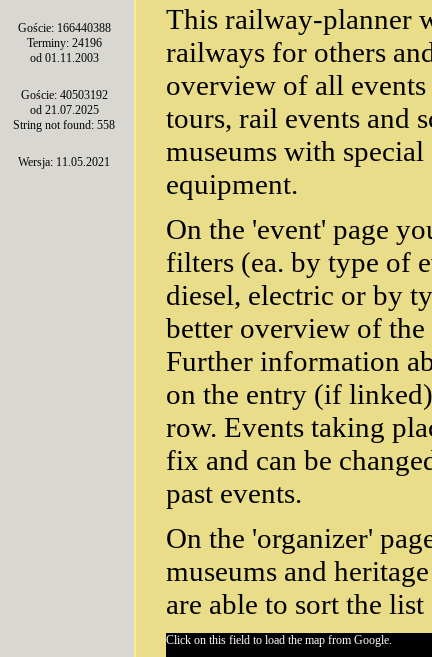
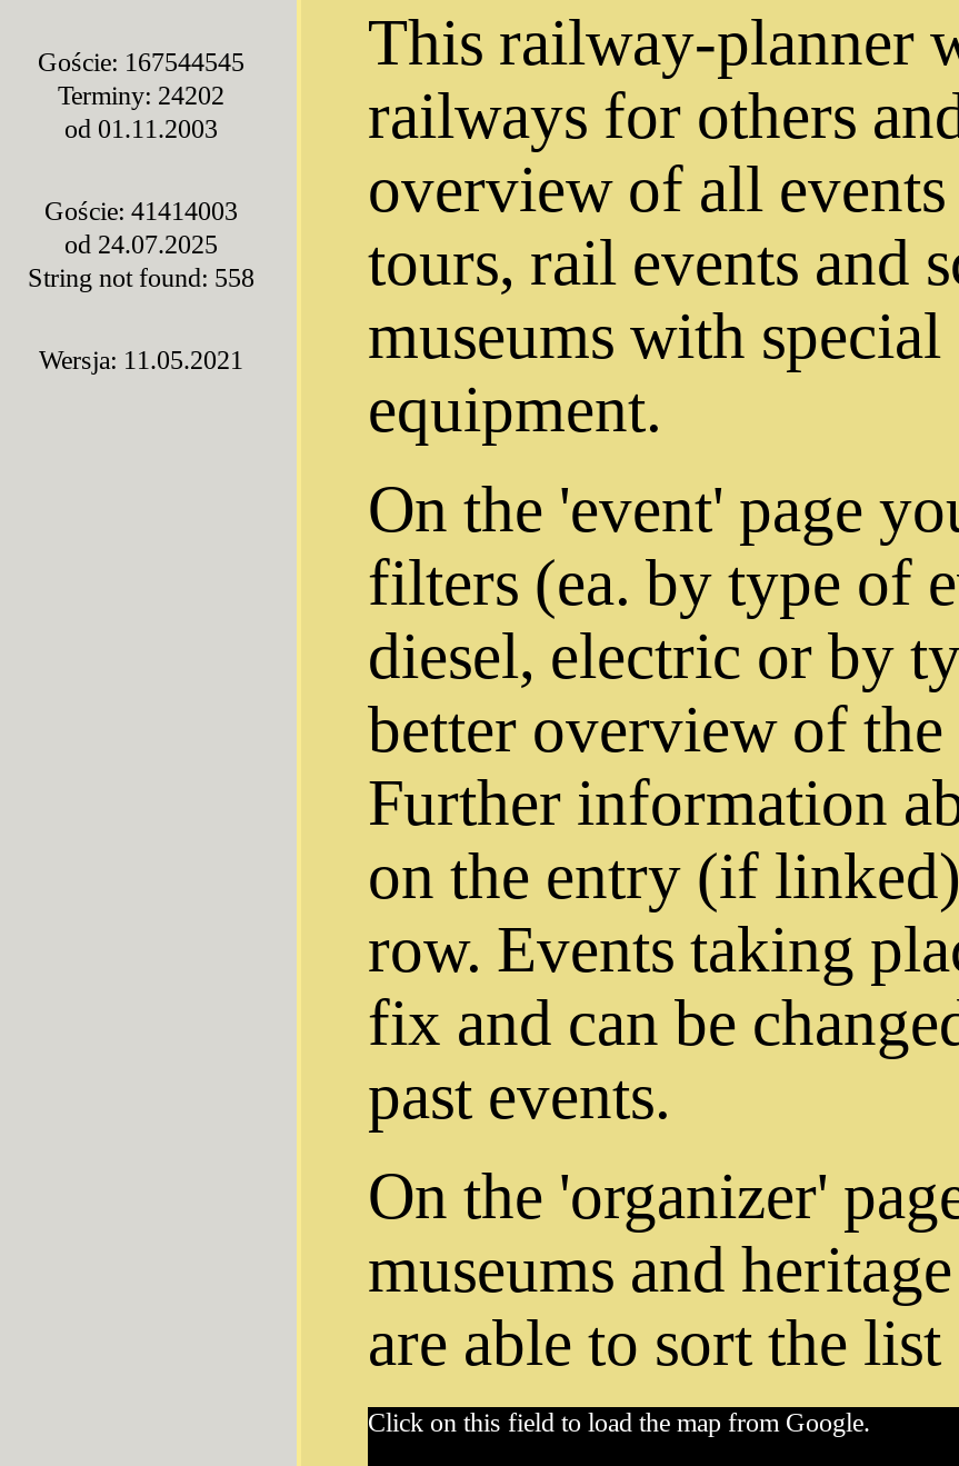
[17,21,110,35] Goście: 166440388 -> [38,47,244,78] Goście: 167544545
[26,36,101,50] Terminy: 24196 -> [58,80,224,111] Terminy: 24202
[20,88,107,102] Goście: 40503192 -> [44,196,238,227] Goście: 41414003
[29,103,98,117] od 21.07.2025 -> [64,229,218,260] od 24.07.2025

